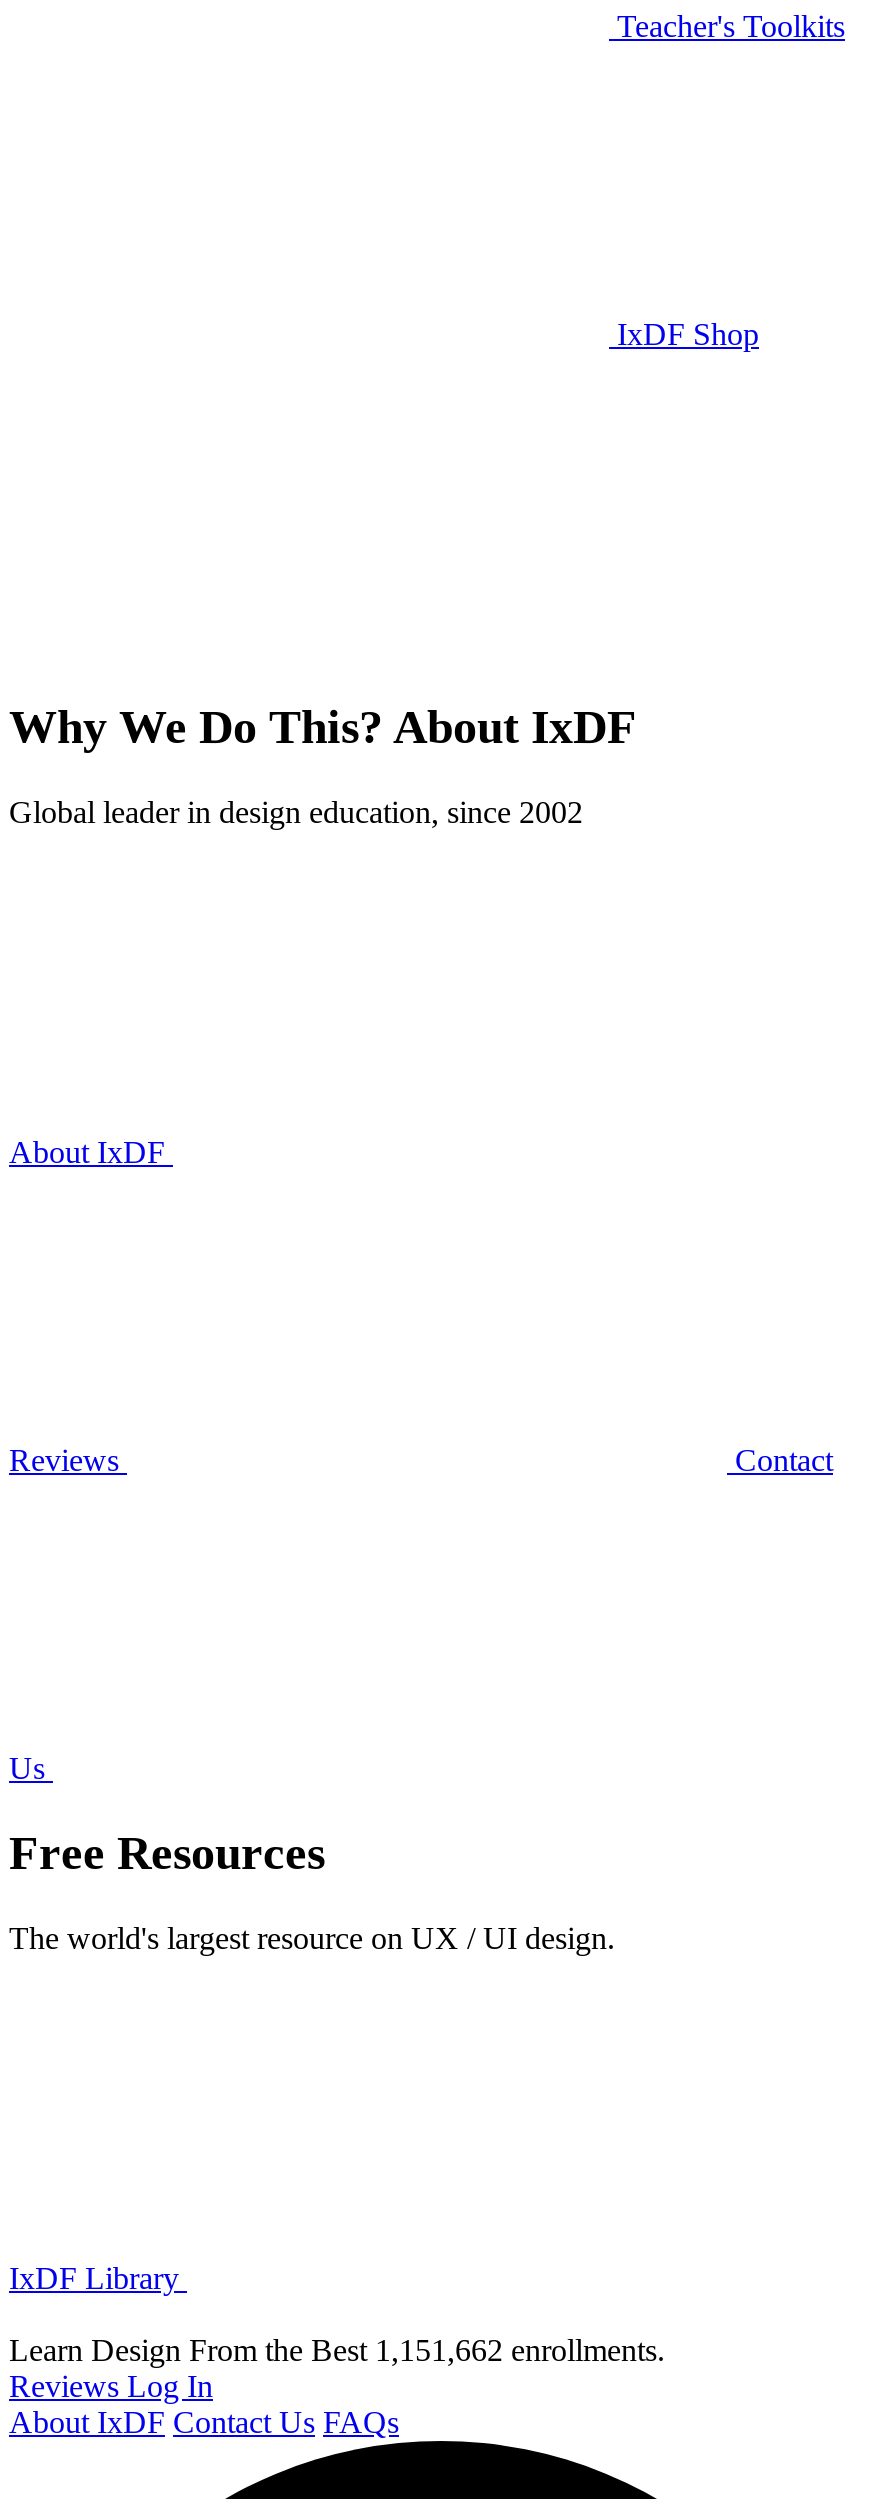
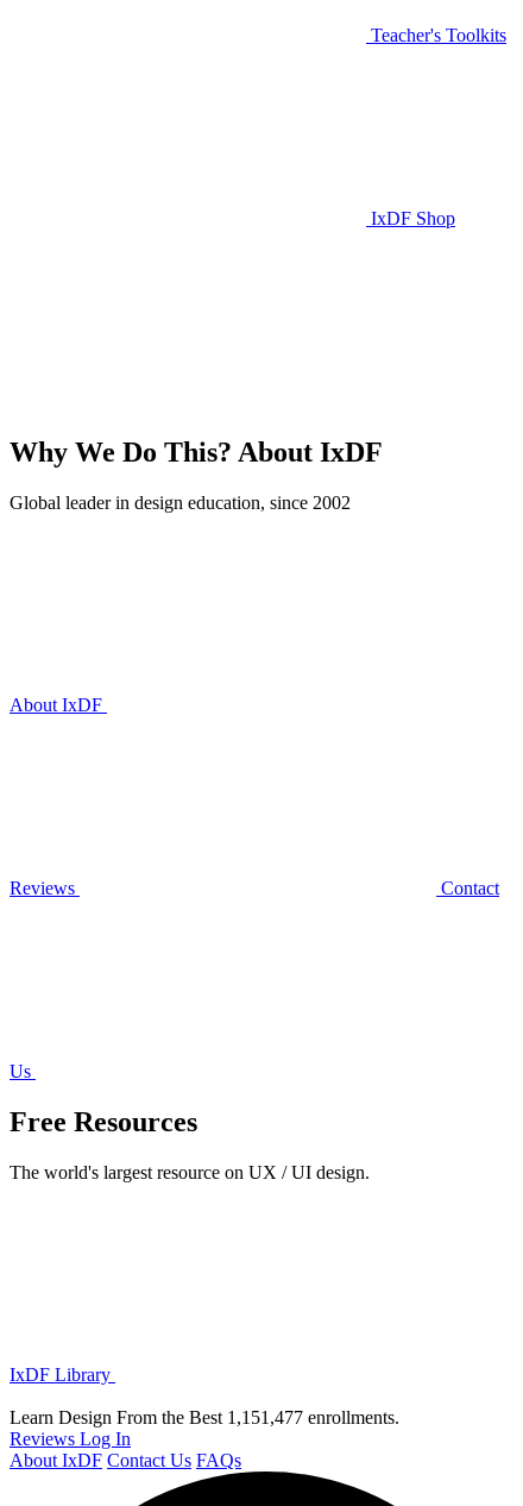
[9,2332,665,2366] Learn Design From the Best 1,151,662 enrollments. -> [10,1407,399,1427] Learn Design From the Best 1,151,477 enrollments.

